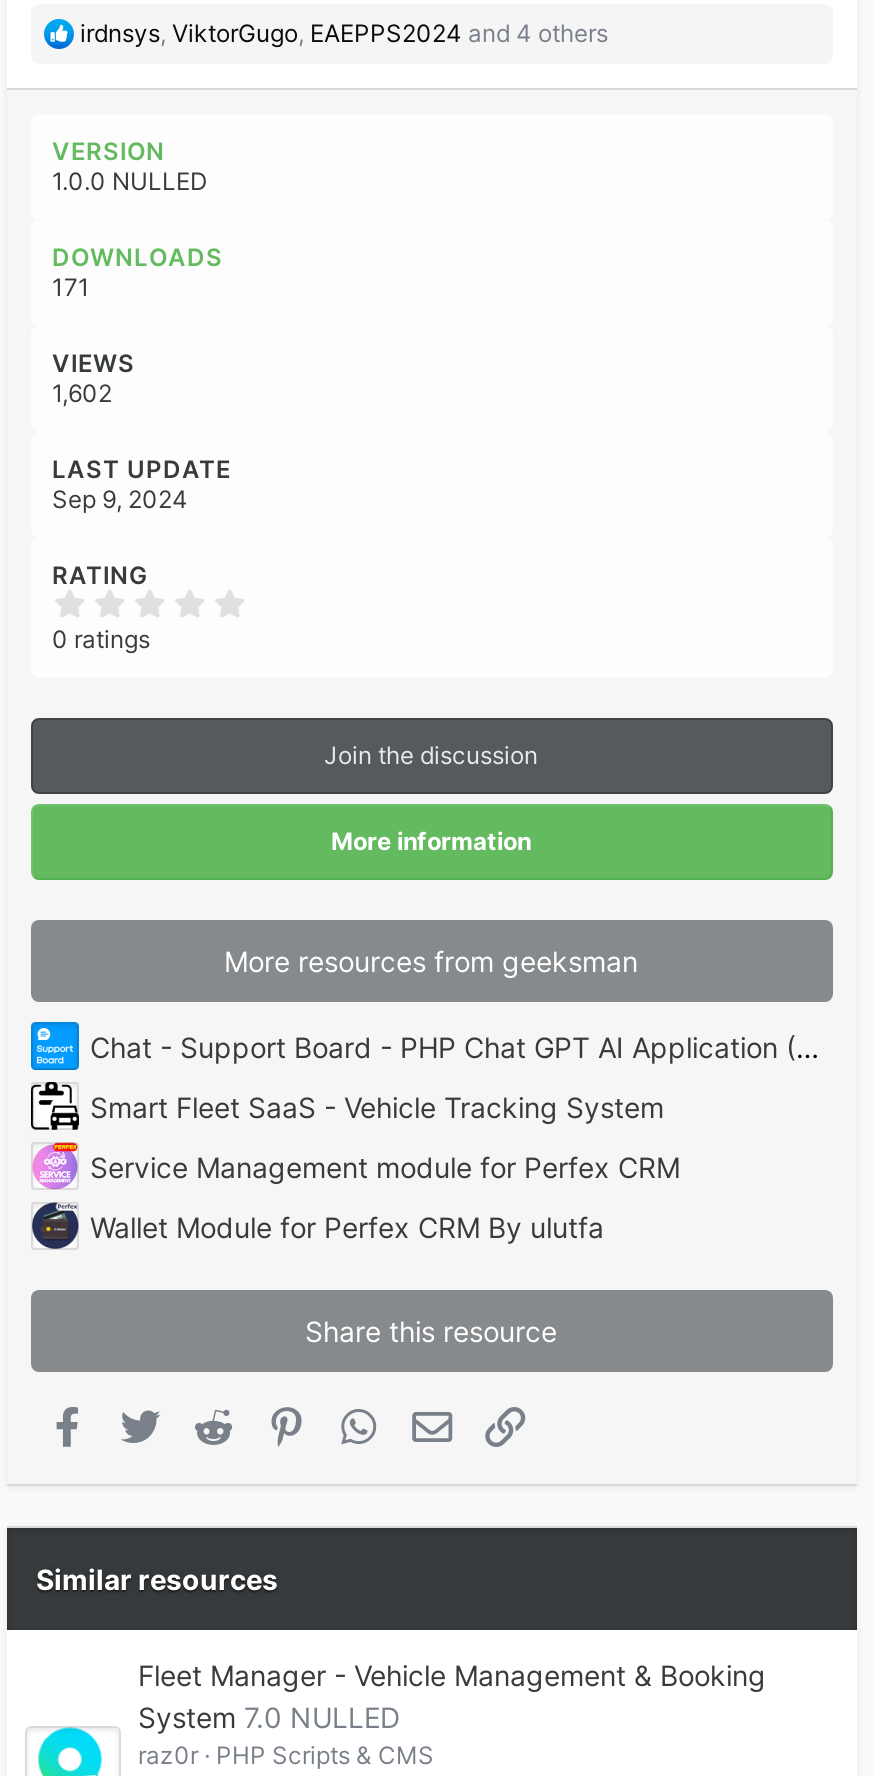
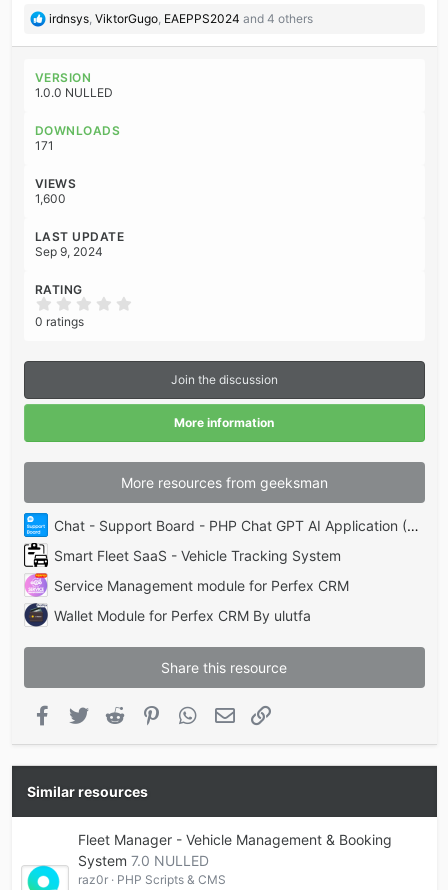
[52,378,112,408] 1,602 -> [34,191,65,206] 1,600

